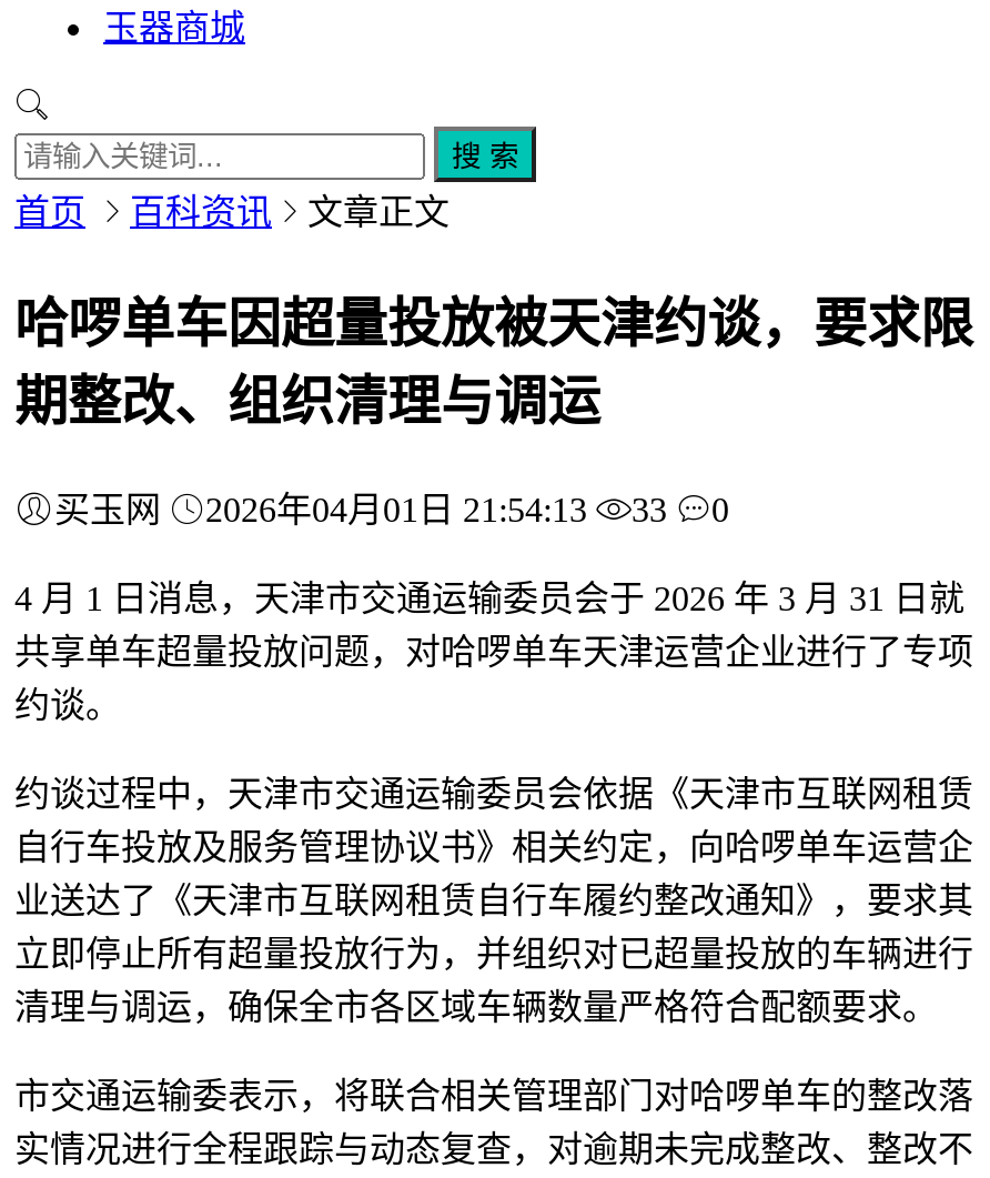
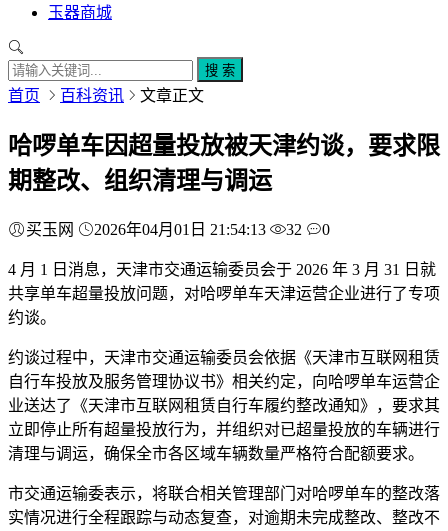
[54,490,729,528] 买玉网 2026年04月01日 21:54:13 33 0 -> [26,221,330,238] 买玉网 2026年04月01日 21:54:13 32 0

